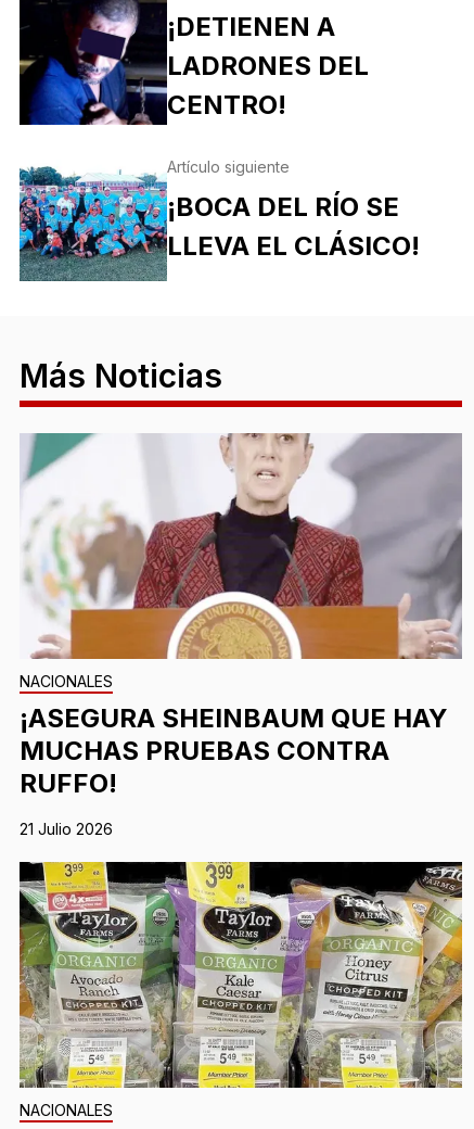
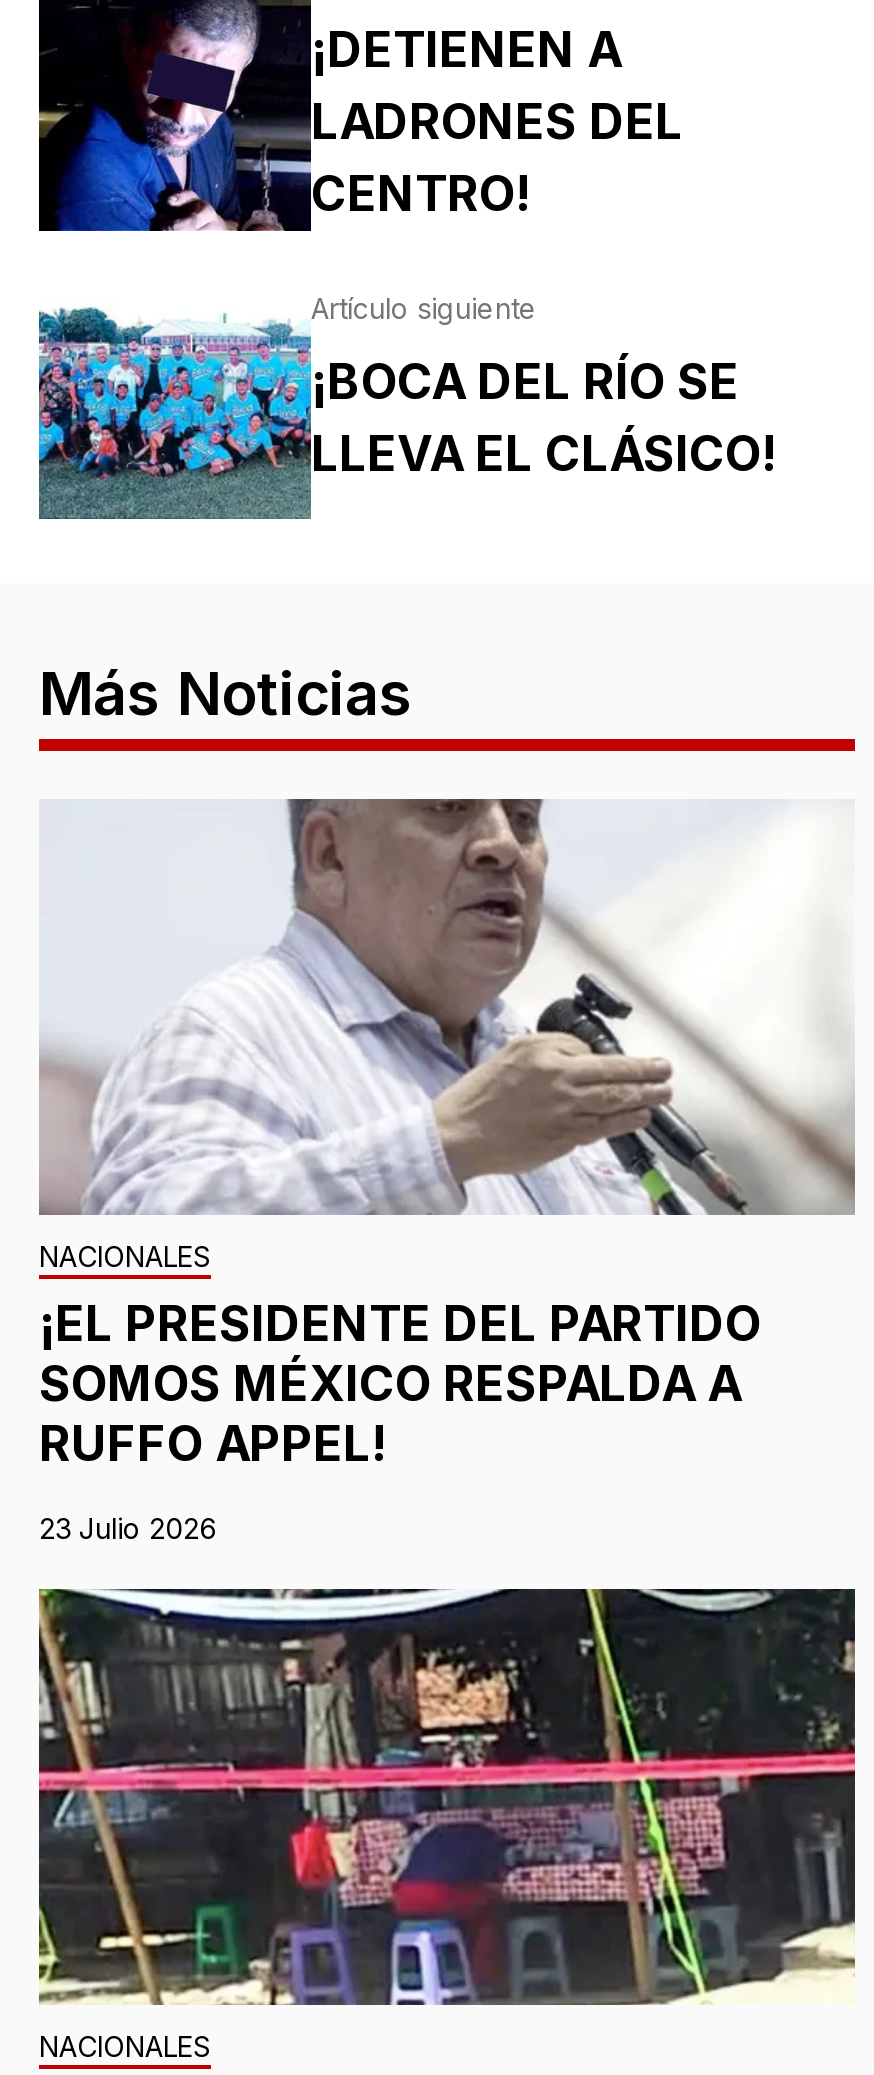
[20,432,463,799] [image] | ¡ASEGURA SHEINBAUM QUE HAY | MUCHAS PRUEBAS CONTRA | RUFFO! -> [37,798,855,1472] [image] | ¡EL PRESIDENTE DEL PARTIDO | SOMOS MÉXICO RESPALDA A | RUFFO APPEL!
[20,820,113,838] 21 Julio 2026 -> [39,1510,217,1544] 23 Julio 2026
[18,861,463,1089] [image] -> [37,1586,857,2006] [image]

